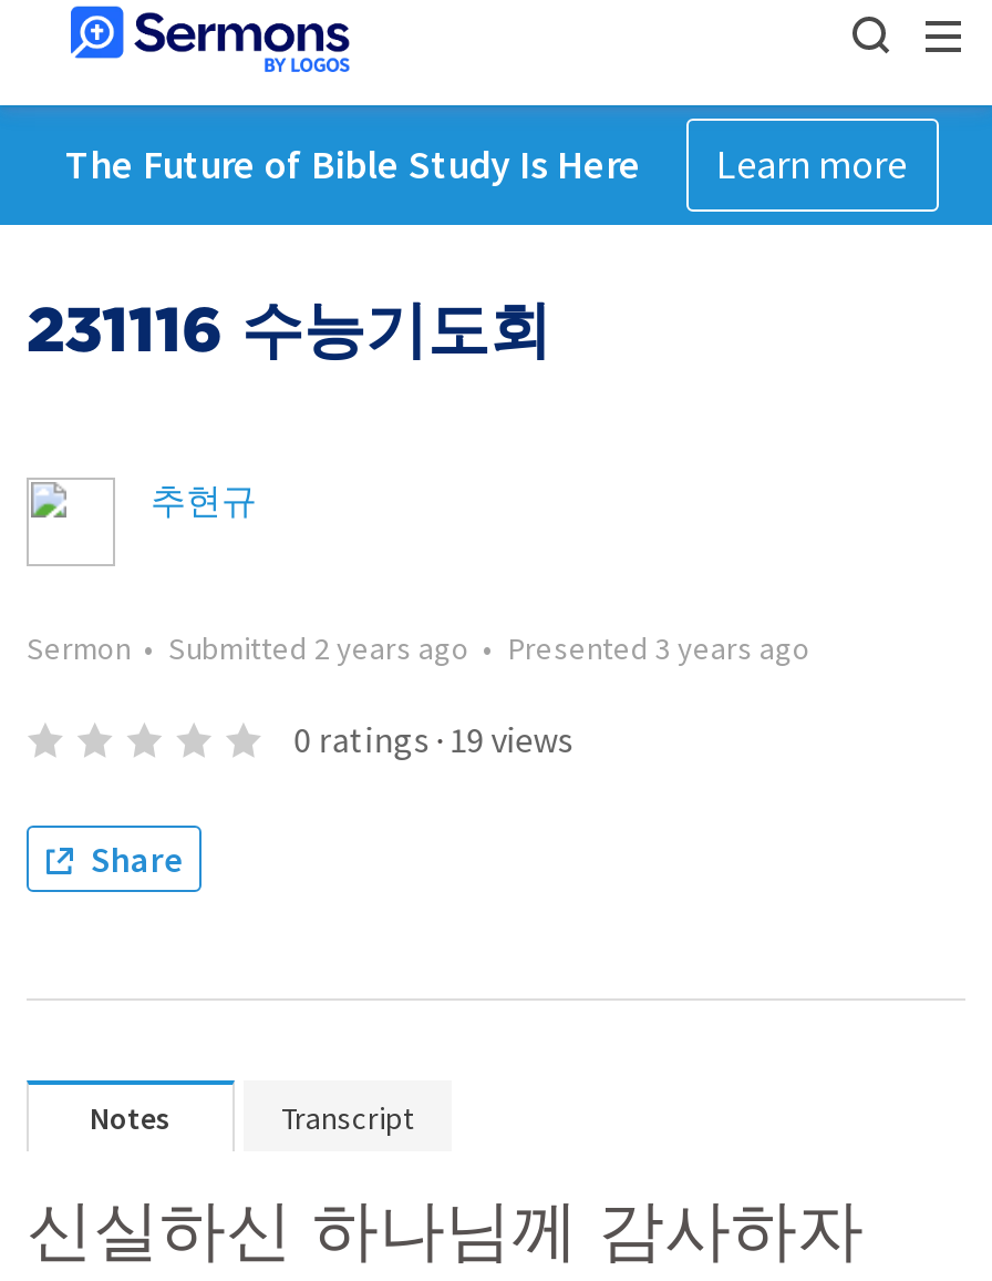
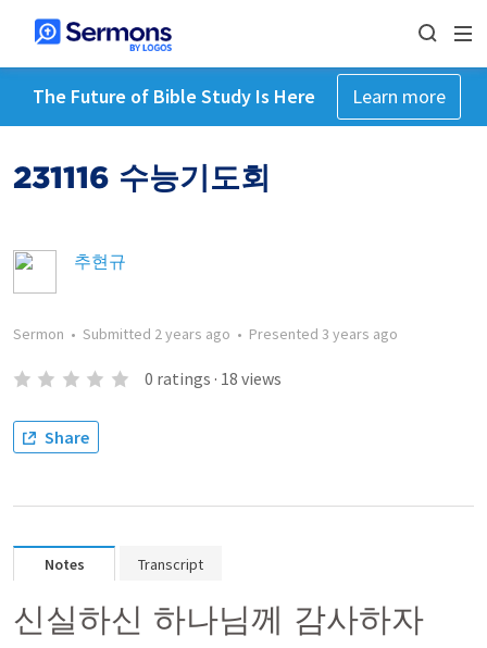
[294,717,573,761] 0 ratings · 19 views -> [144,367,281,389] 0 ratings · 18 views

